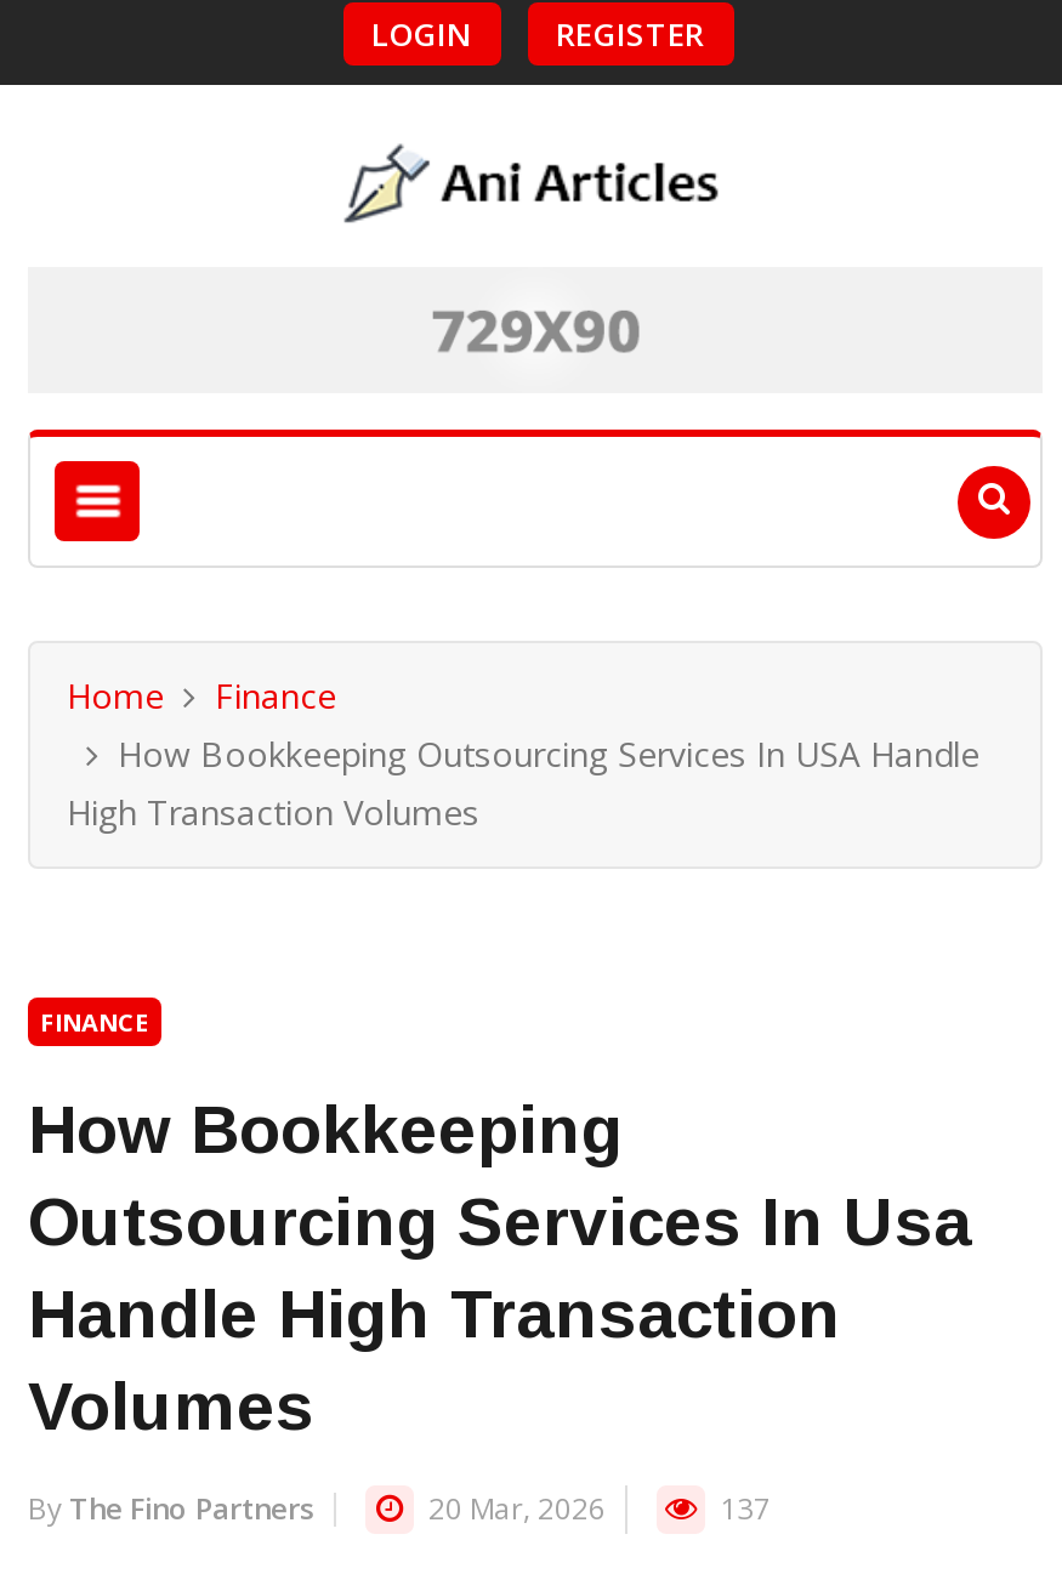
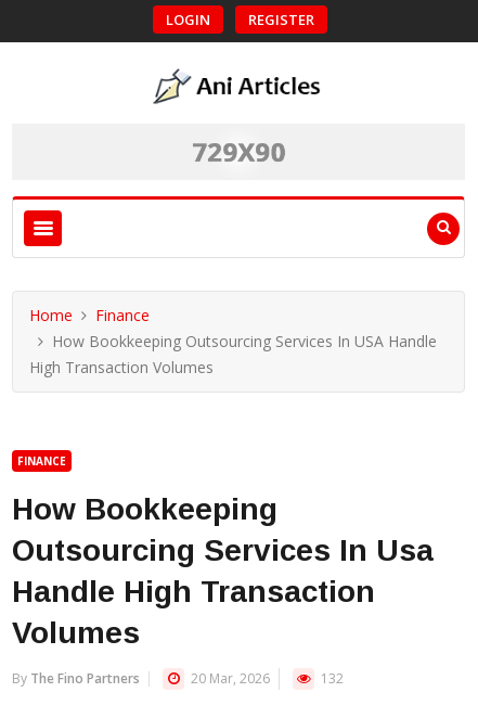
[712,1487,771,1528] 137 -> [318,669,344,687] 132

